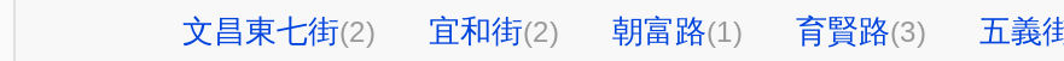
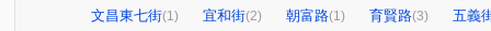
[182,13,376,49] 文昌東七街(2) -> [91,7,179,24] 文昌東七街(1)

